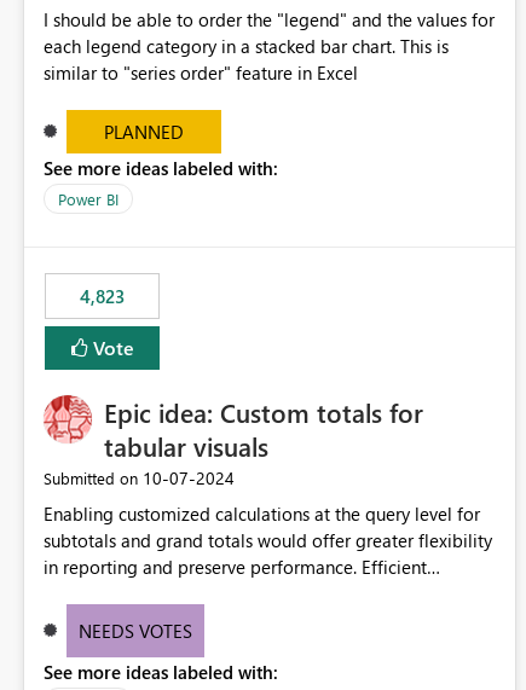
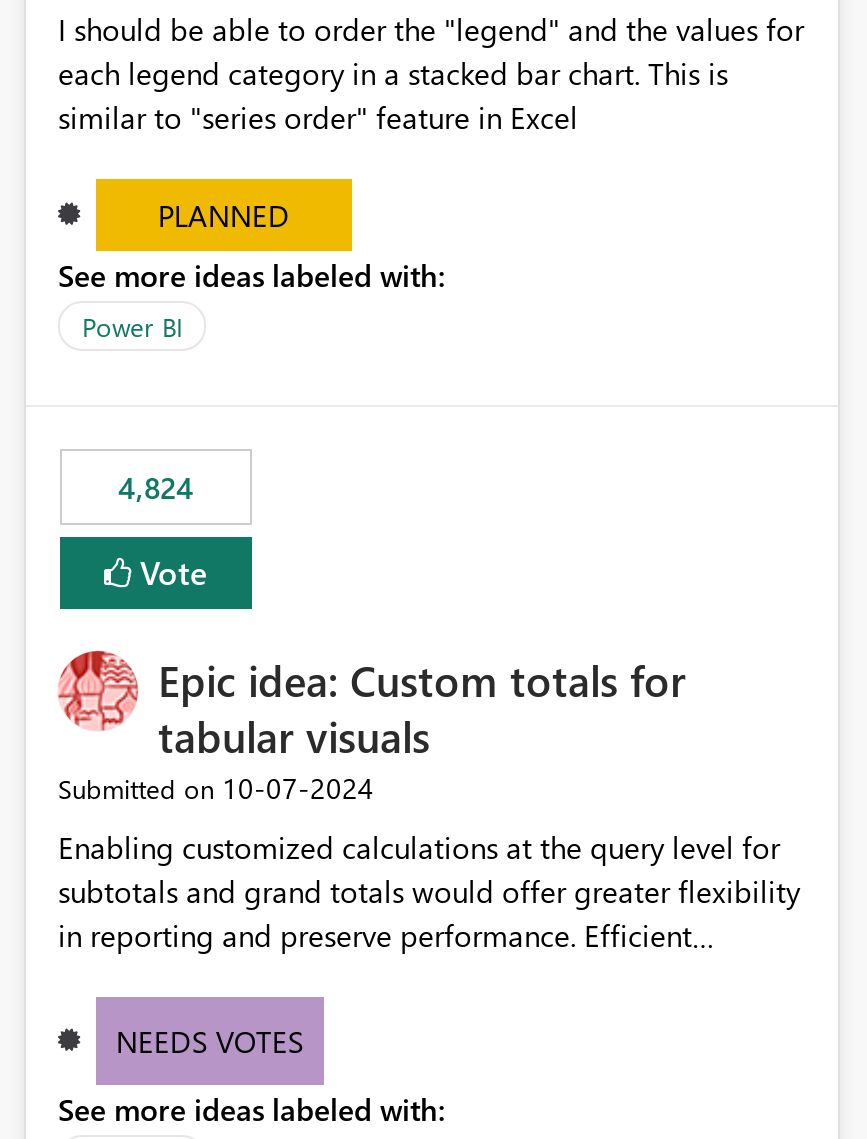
[80,284,125,309] 4,823 -> [118,468,194,508] 4,824

